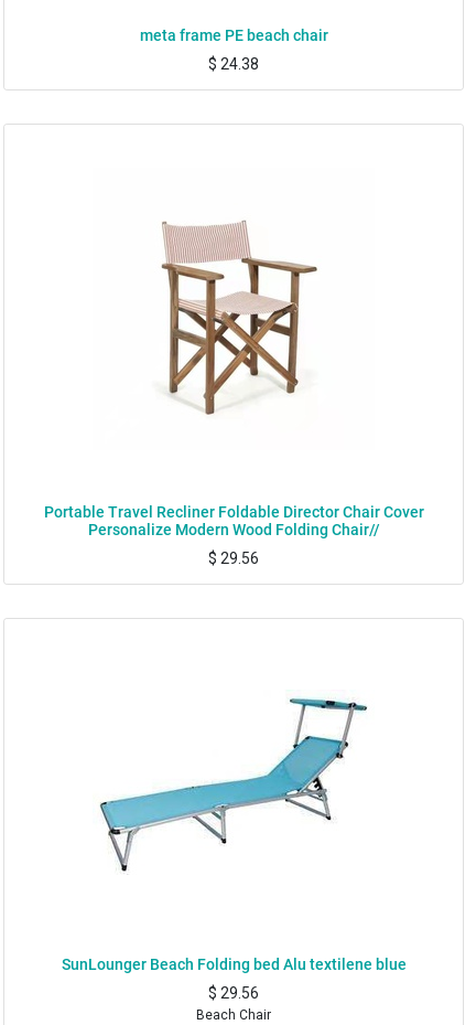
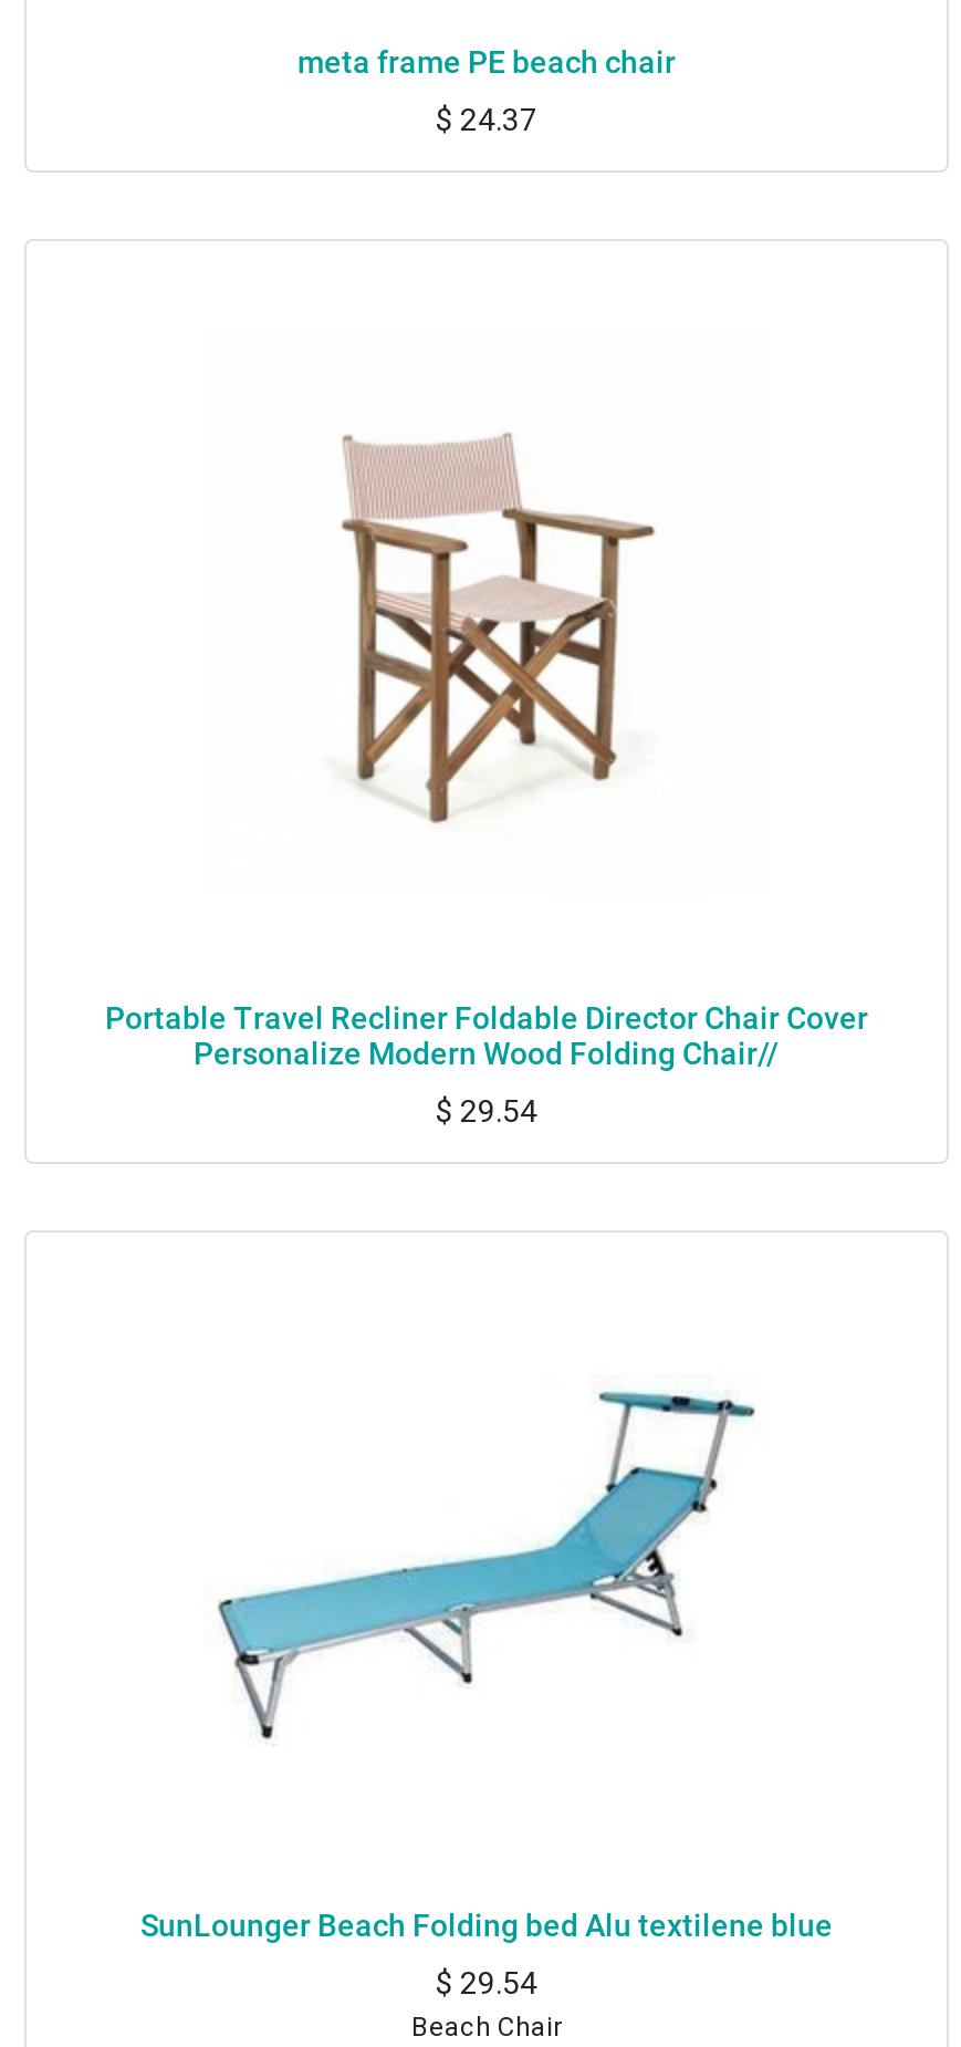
[208,55,259,73] $24.38 -> [436,102,537,137] $24.37
[208,549,259,567] $29.56 -> [436,1093,537,1129] $29.54
[208,984,259,1002] $29.56 -> [436,1965,537,2001] $29.54

